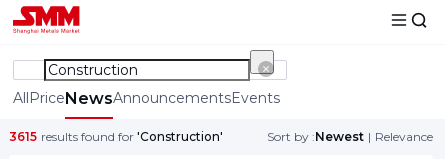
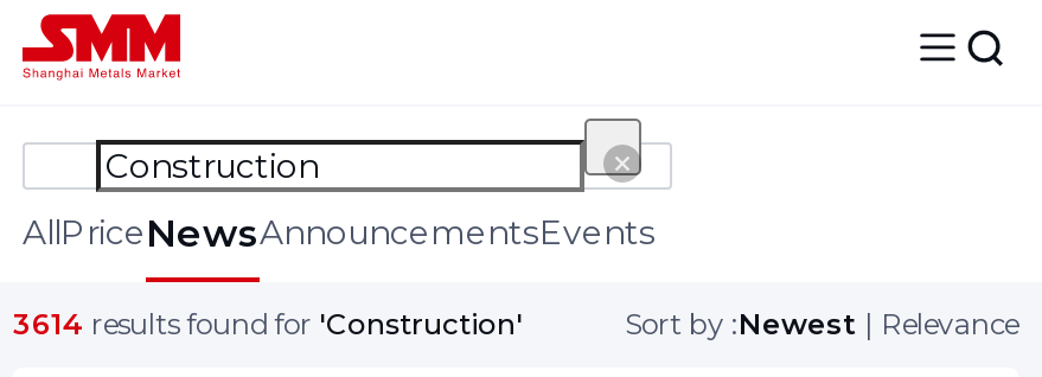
[9,129,223,144] 3615 results found for 'Construction' -> [13,306,523,341] 3614 results found for 'Construction'

